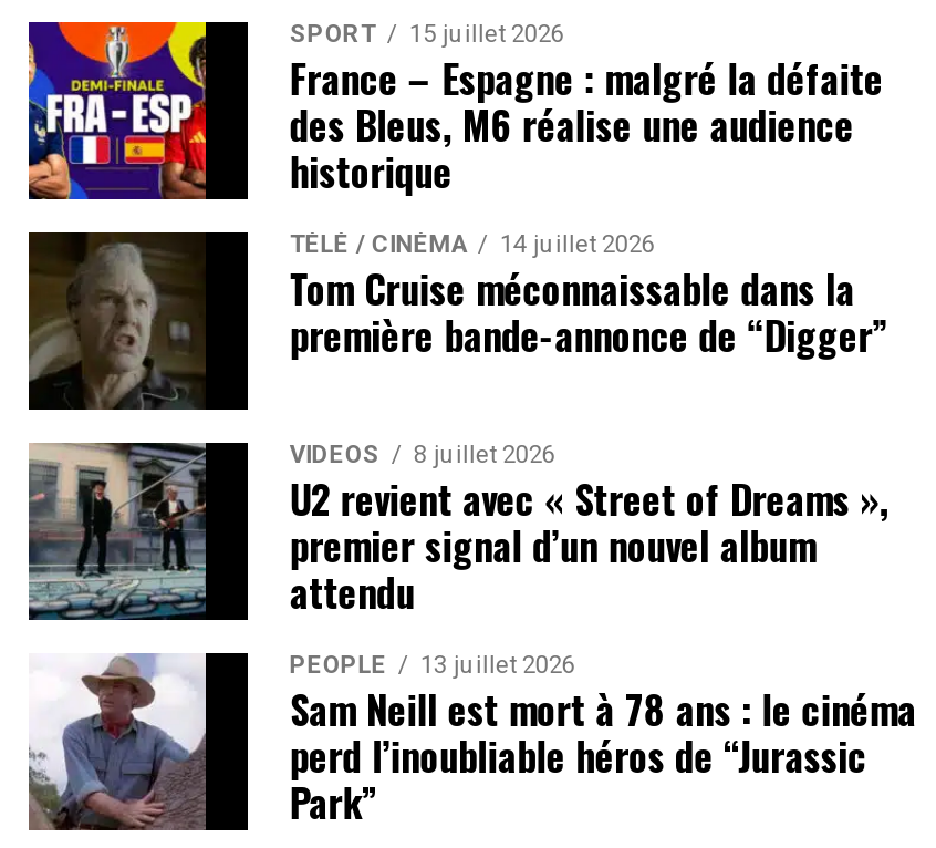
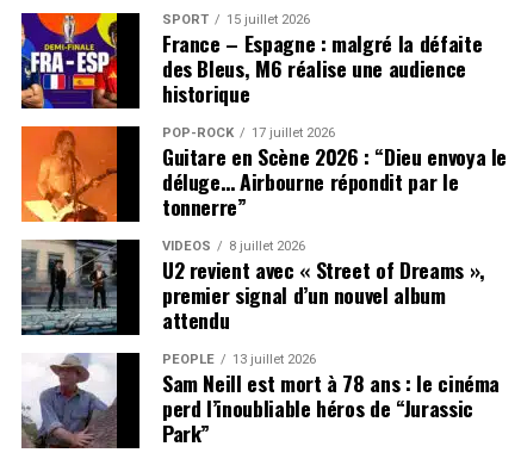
[27,230,889,412] [image] | TÉLÉ / CINÉMA | 14 juillet 2026 | Tom Cruise méconnaissable dans la | première bande-annonce de “Digger” -> [20,125,507,223] [image] | POP-ROCK | 17 juillet 2026 | Guitare en Scène 2026 : “Dieu envoya le | déluge… Airbourne répondit par le | tonnerre”

